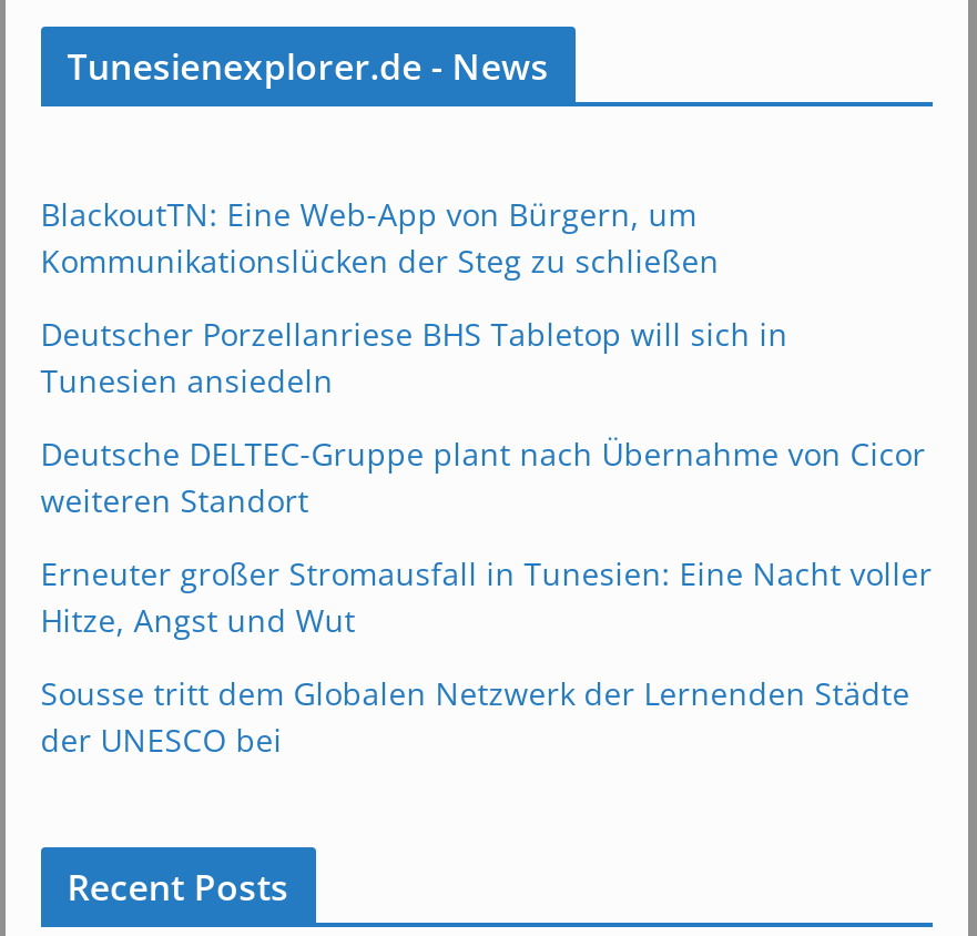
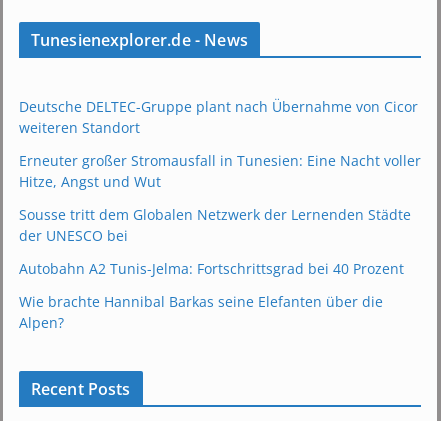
[40,193,788,401] BlackoutTN: Eine Web-App von Bürgern, um | Kommunikationslücken der Steg zu schließen | Deutscher Porzellanriese BHS Tabletop will sich in | Tunesien ansiedeln -> none
moved [40,432,932,760] -> [19,97,421,245]: Deutsche DELTEC-Gruppe plant nach Übernahme von Cicor | weiteren Standort | Erneuter großer Stromausfall in Tunesien: Eine Nacht voller | Hitze, Angst und Wut | Sousse tritt dem Globalen Netzwerk der Lernenden Städte | der UNESCO bei
none -> [19,259,404,332] Autobahn A2 Tunis-Jelma: Fortschrittsgrad bei 40 Prozent | Wie brachte Hannibal Barkas seine Elefanten über die | Alpen?

